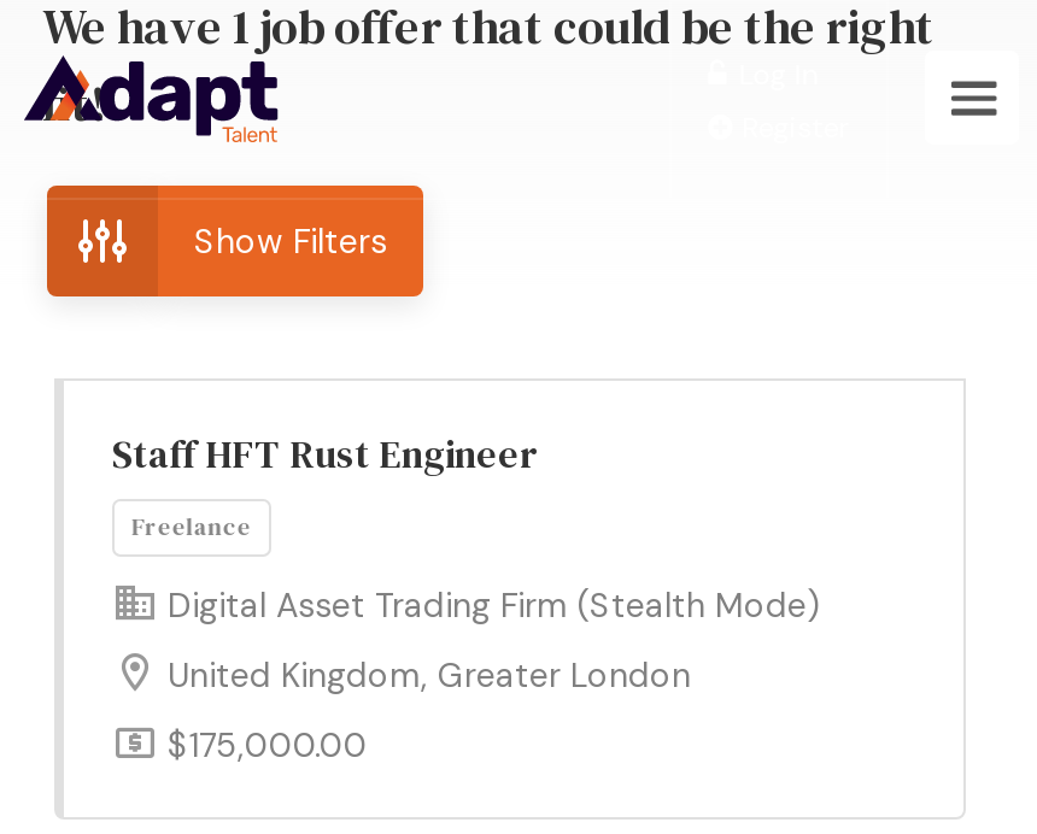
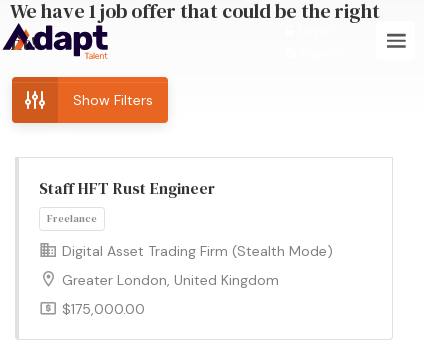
[158,654,691,698] United Kingdom, Greater London -> [58,271,279,289] Greater London, United Kingdom

